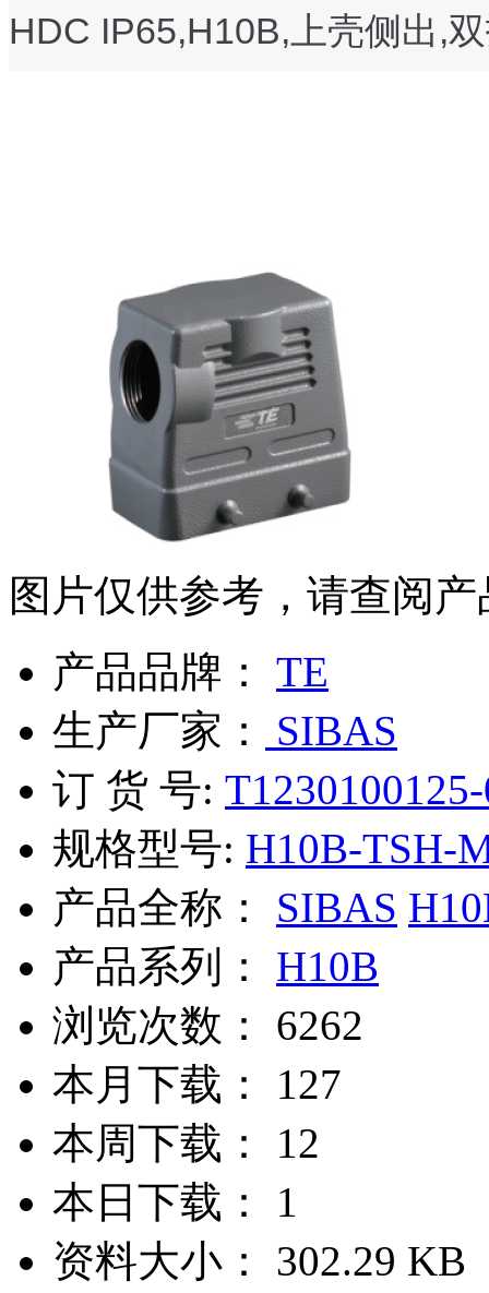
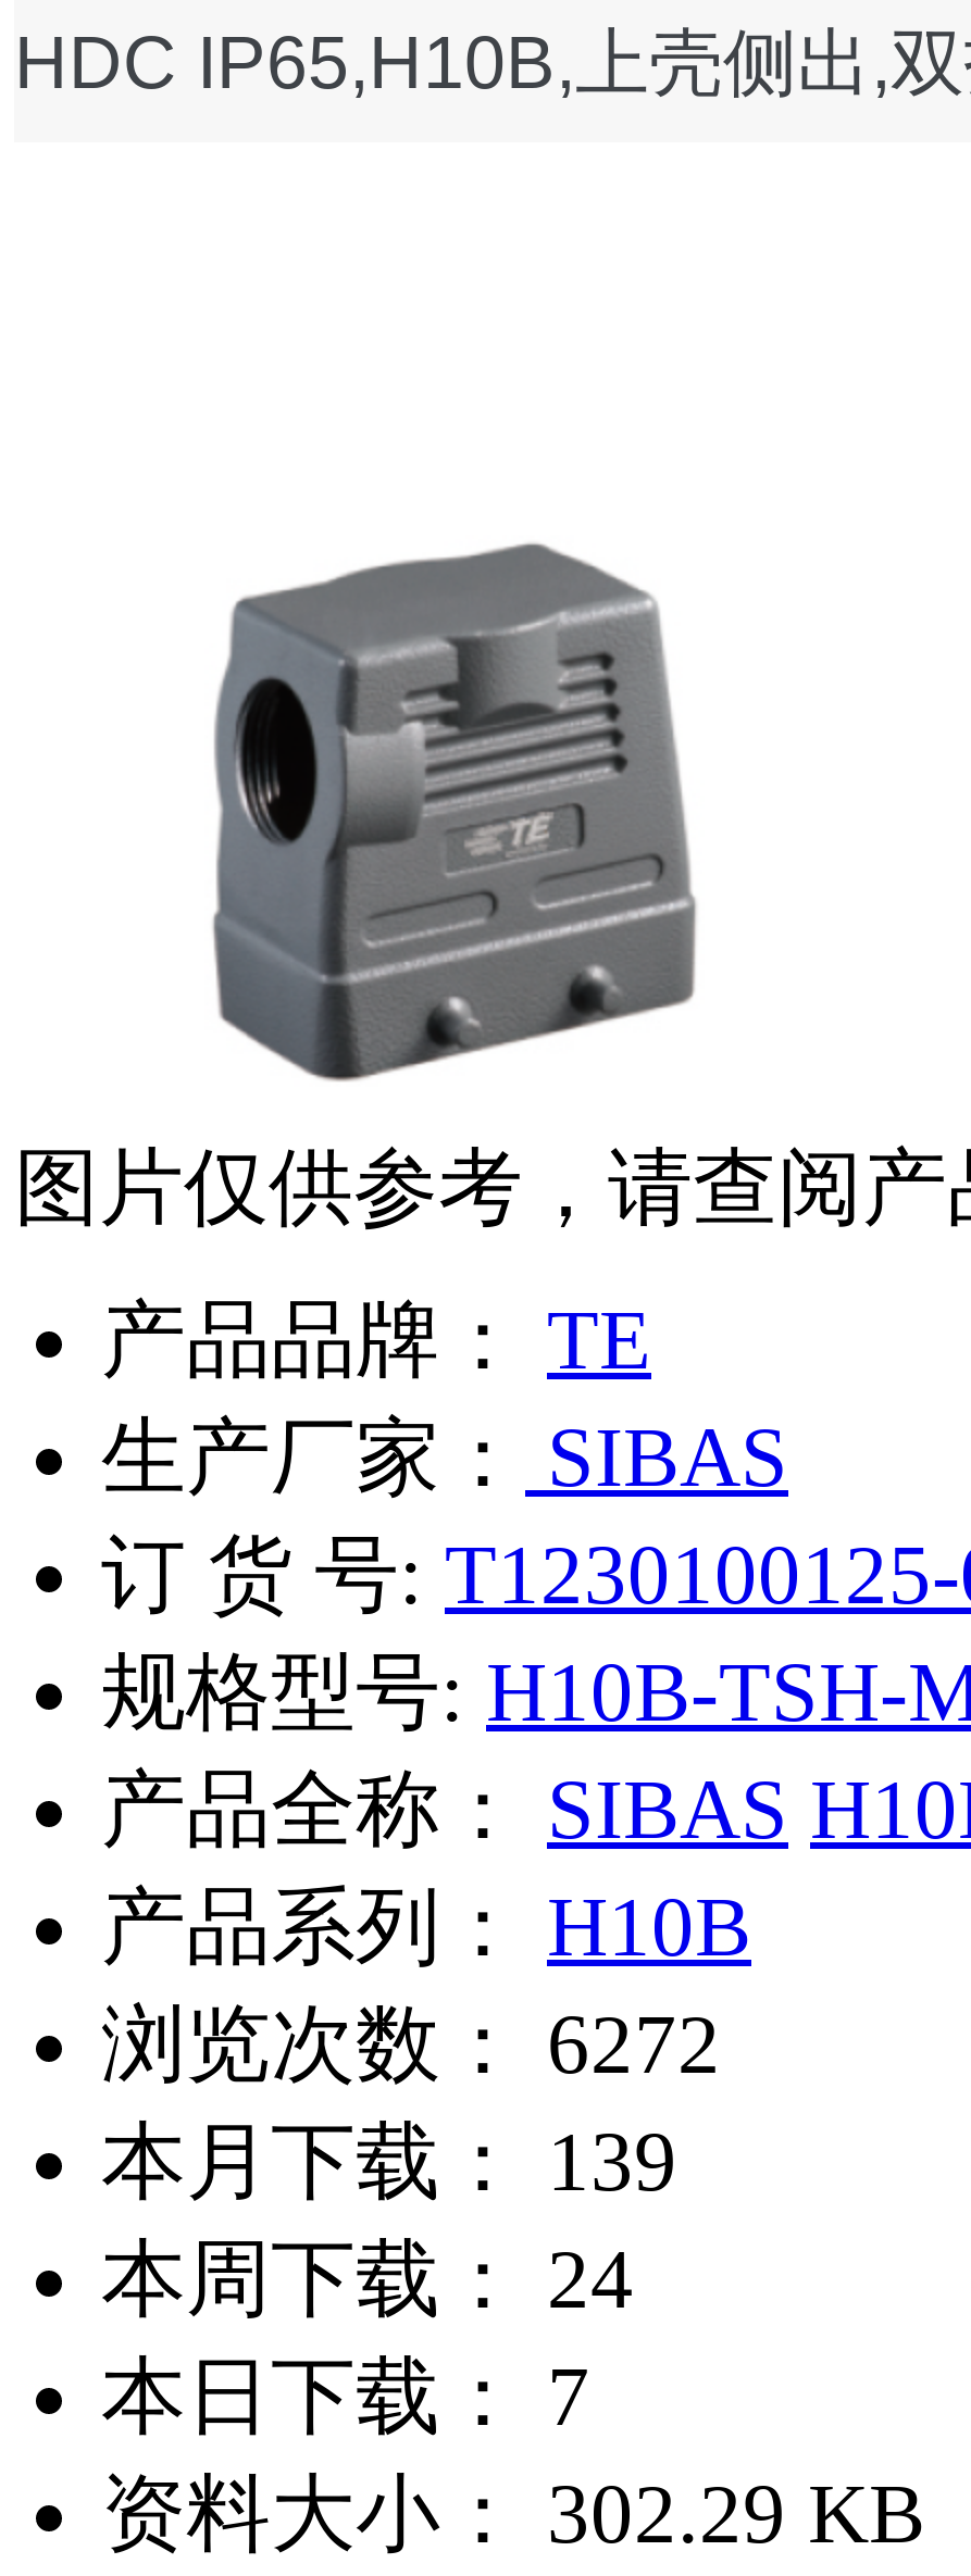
[52,1002,363,1049] 浏览次数： 6262 -> [101,1997,721,2091] 浏览次数： 6272
[52,1061,342,1108] 本月下载： 127 -> [101,2114,677,2208] 本月下载： 139
[52,1120,320,1167] 本周下载： 12 -> [101,2232,634,2325] 本周下载： 24
[52,1179,298,1226] 本日下载： 1 -> [101,2349,590,2443] 本日下载： 7

